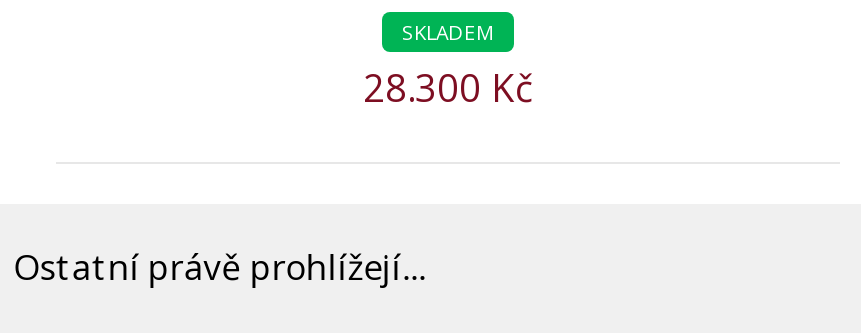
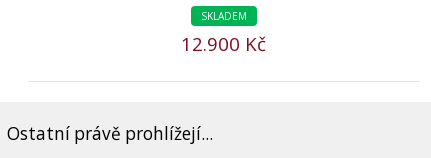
[363,61,533,111] 28.300 Kč -> [181,31,266,56] 12.900 Kč

